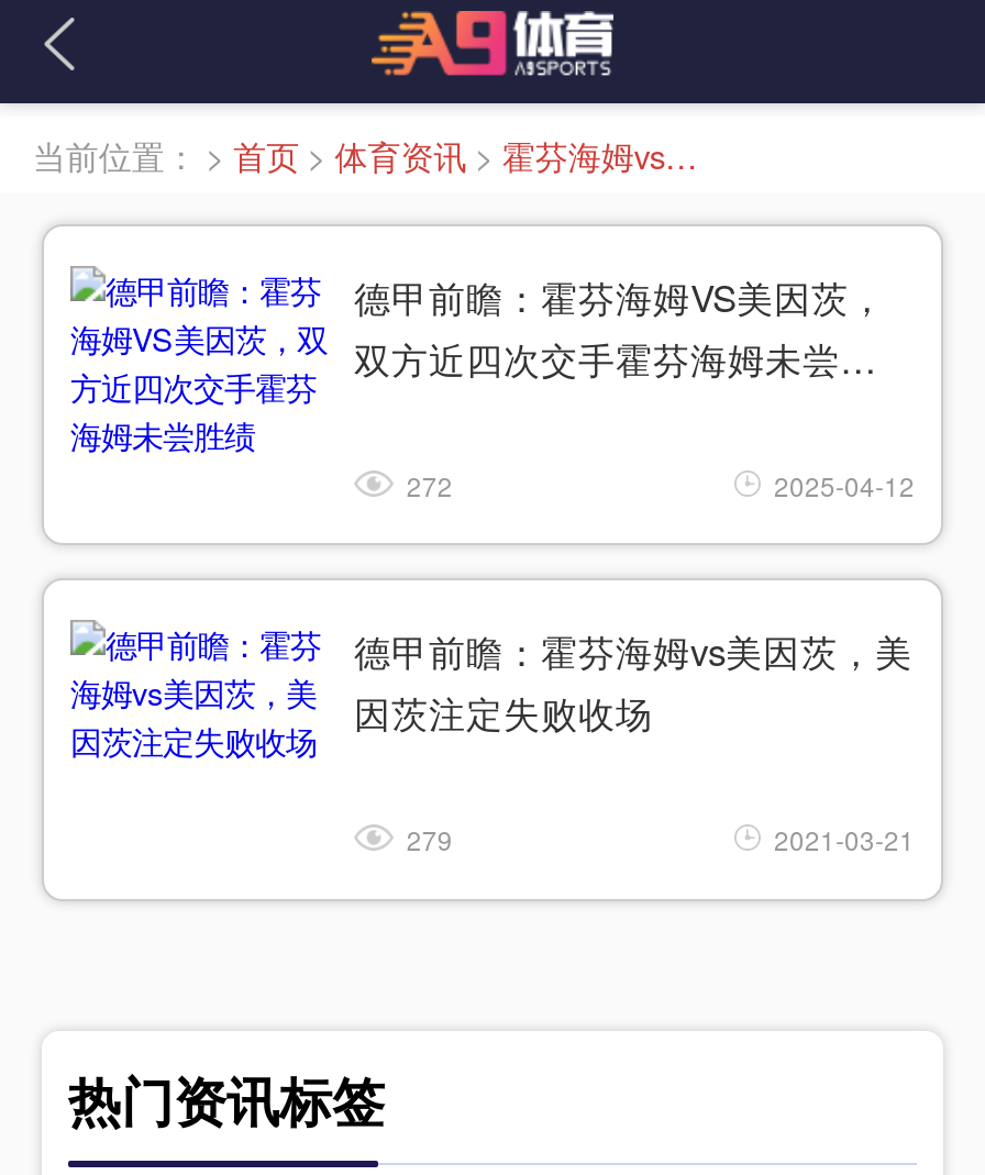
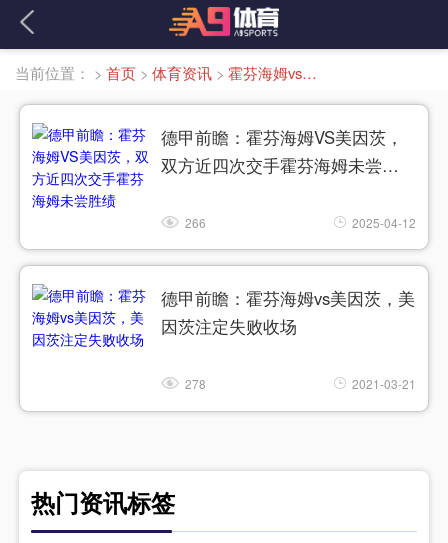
[407,465,453,502] 272 -> [185,213,206,230] 266
[407,820,453,857] 279 -> [185,375,206,392] 278

